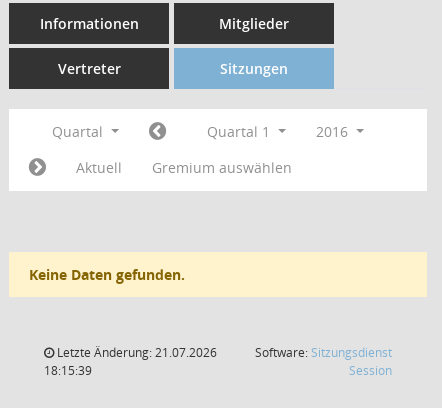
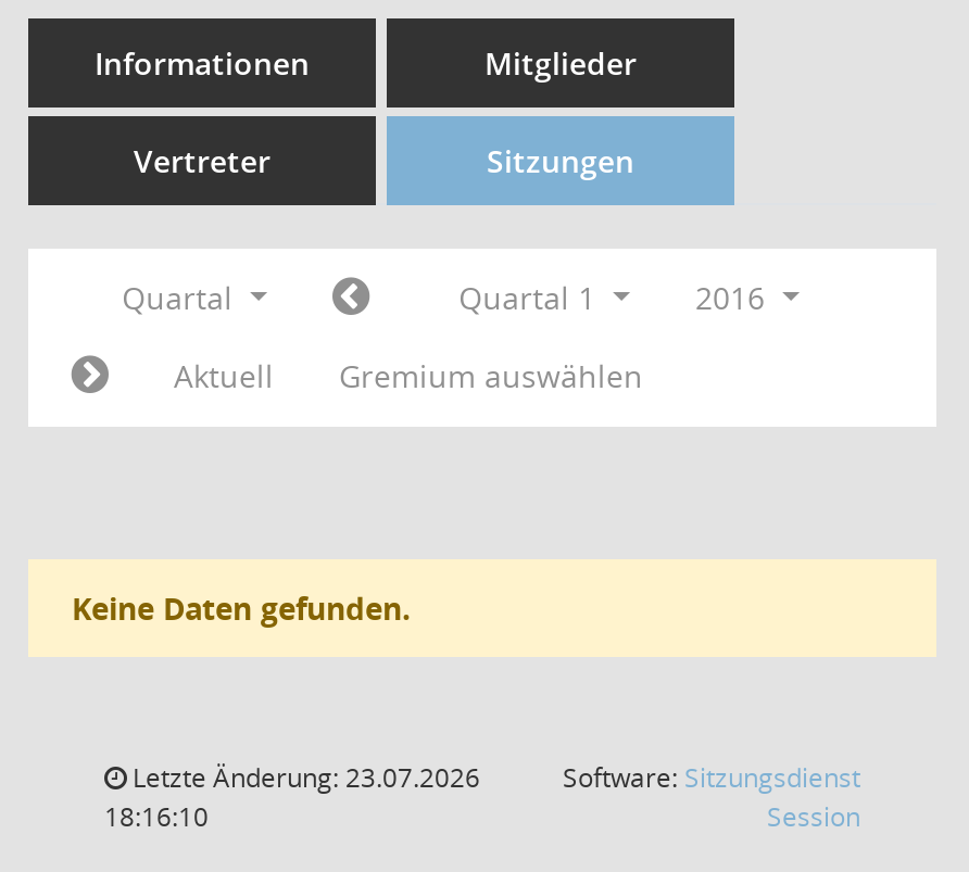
[54,344,217,361] Letzte Änderung: 21.07.2026 -> [126,759,480,796] Letzte Änderung: 23.07.2026
[44,362,92,379] 18:15:39 -> [104,798,209,835] 18:16:10

